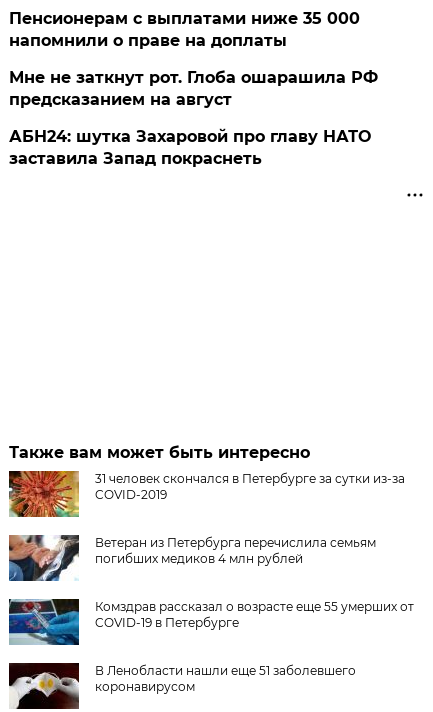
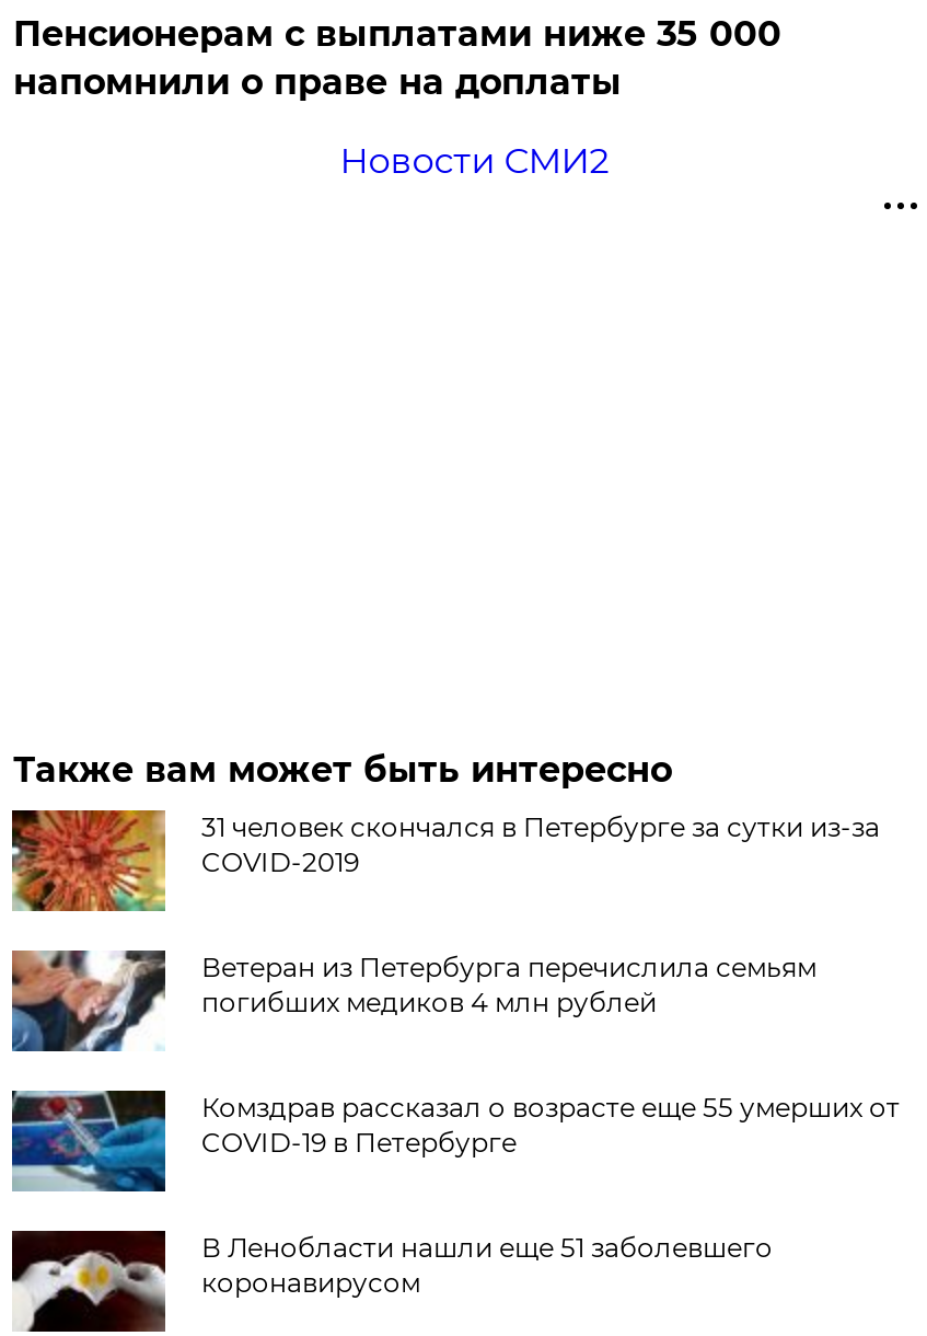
[9,68,378,168] Мне не заткнут рот. Глоба ошарашила РФ | предсказанием на август | АБН24: шутка Захаровой про главу НАТО | заставила Запад покраснеть -> [340,140,609,182] Новости СМИ2

